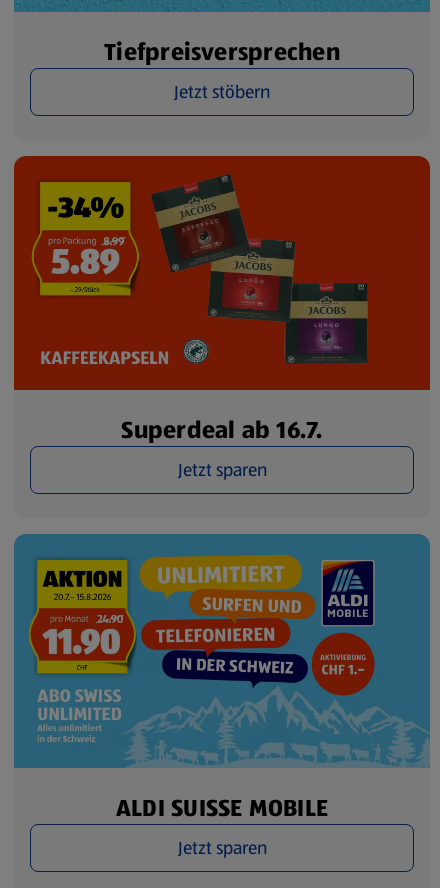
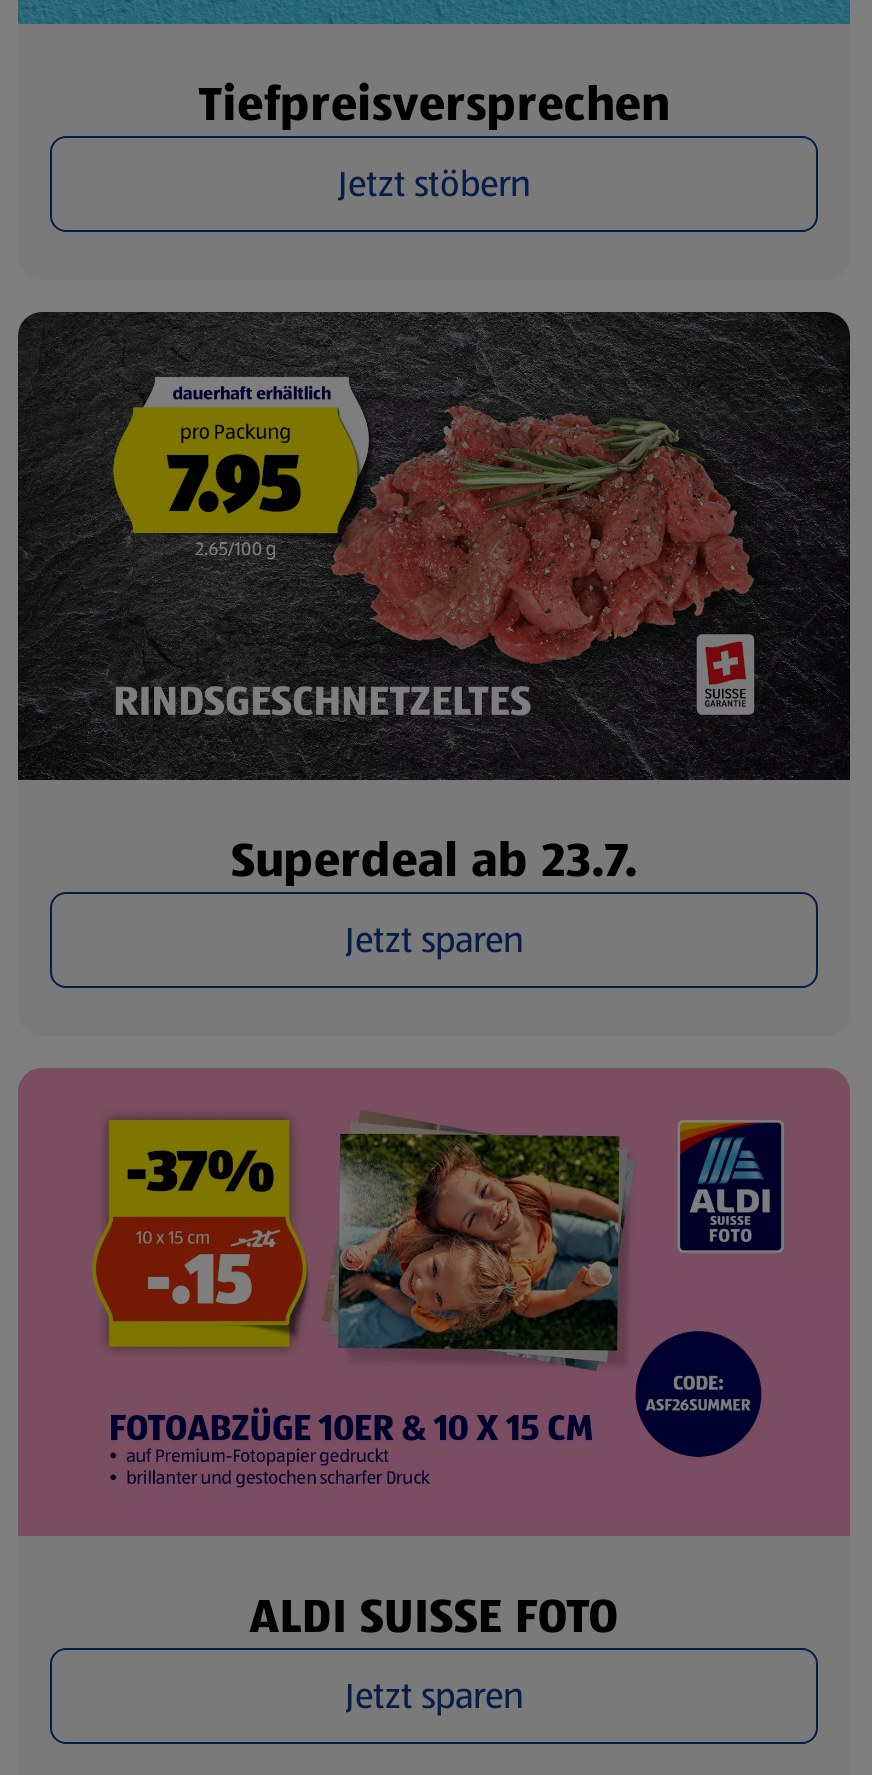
[13,155,431,447] [image] | Superdeal ab 16.7. -> [16,310,852,894] [image] | Superdeal ab 23.7.
[13,533,431,825] [image] | ALDI SUISSE MOBILE -> [18,1068,850,1651] [image] | ALDI SUISSE FOTO

